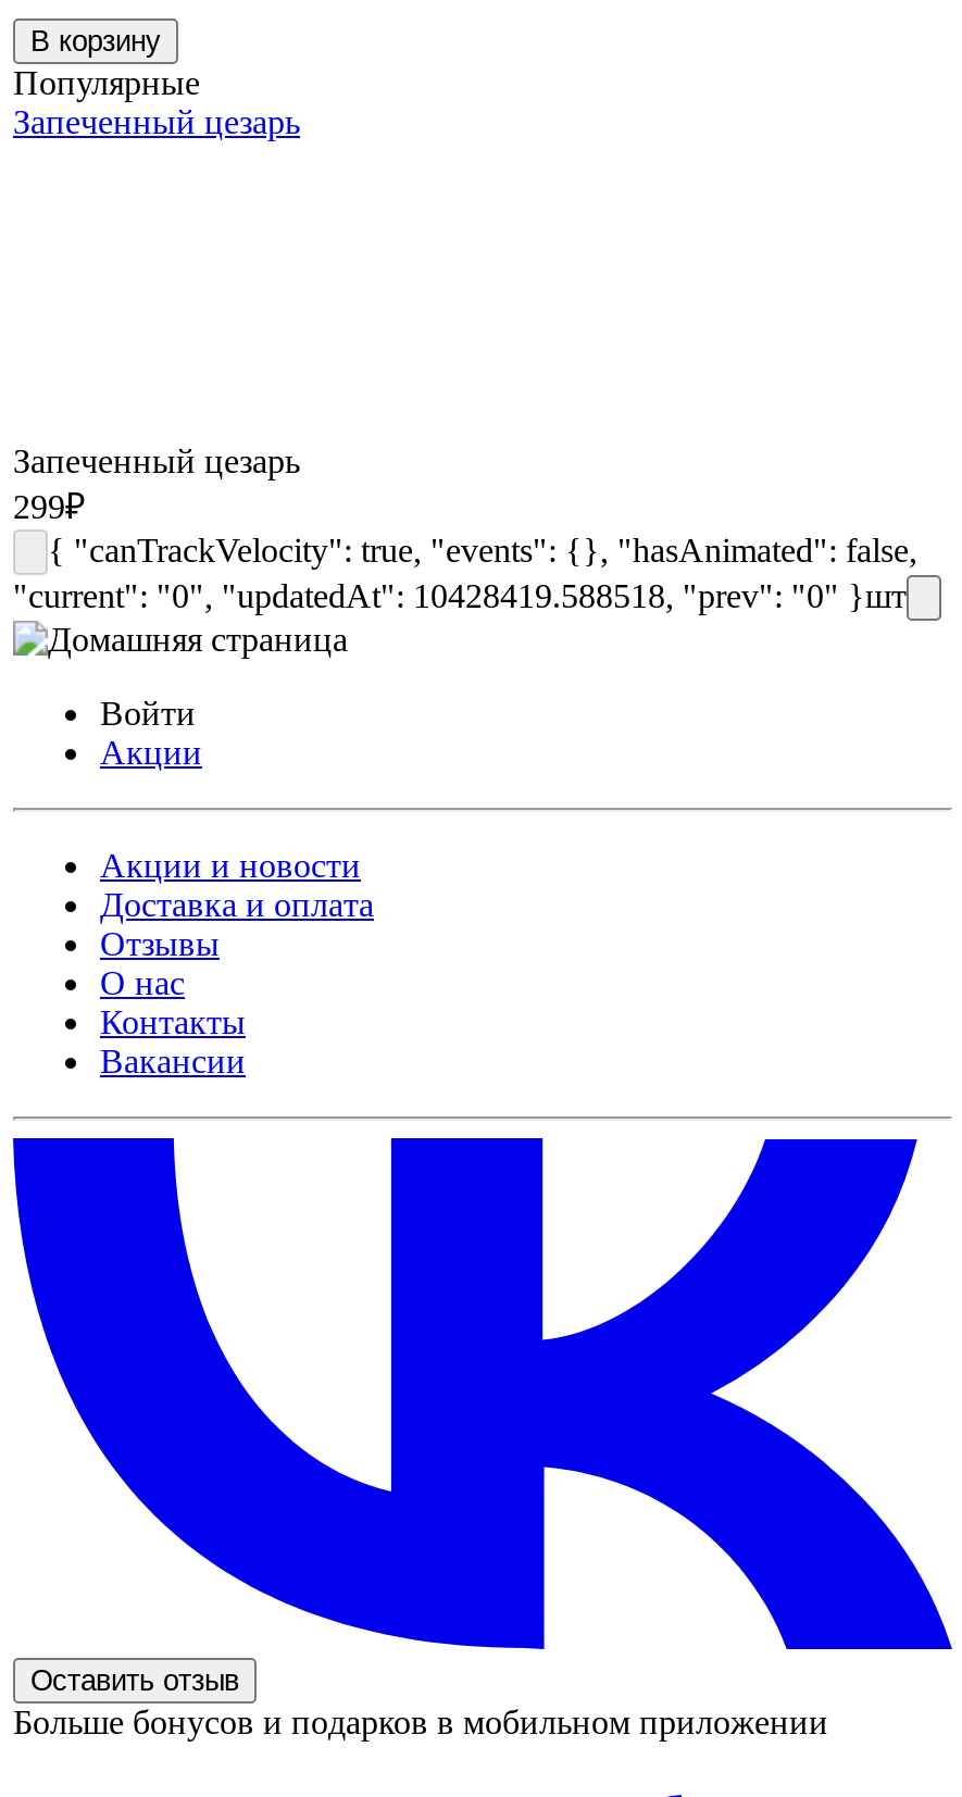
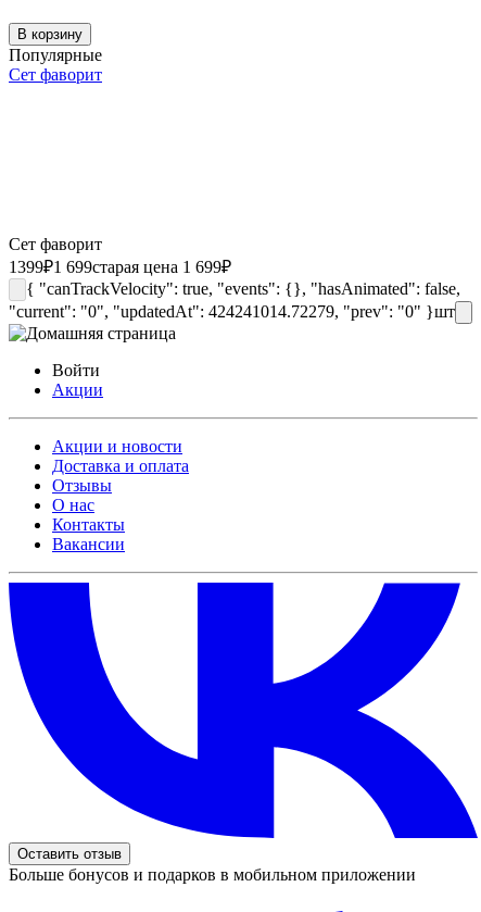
[13,102,300,139] Запеченный цезарь -> [9,65,102,83] Сет фаворит
[13,442,300,524] Запеченный цезарь | 299₽ -> [9,234,231,276] Сет фаворит | 1399₽1 699старая цена 1 699₽
[13,576,907,613] "current": "0", "updatedAt": 10428419.588518, "prev": "0" }шт -> [9,302,455,320] "current": "0", "updatedAt": 424241014.72279, "prev": "0" }шт

